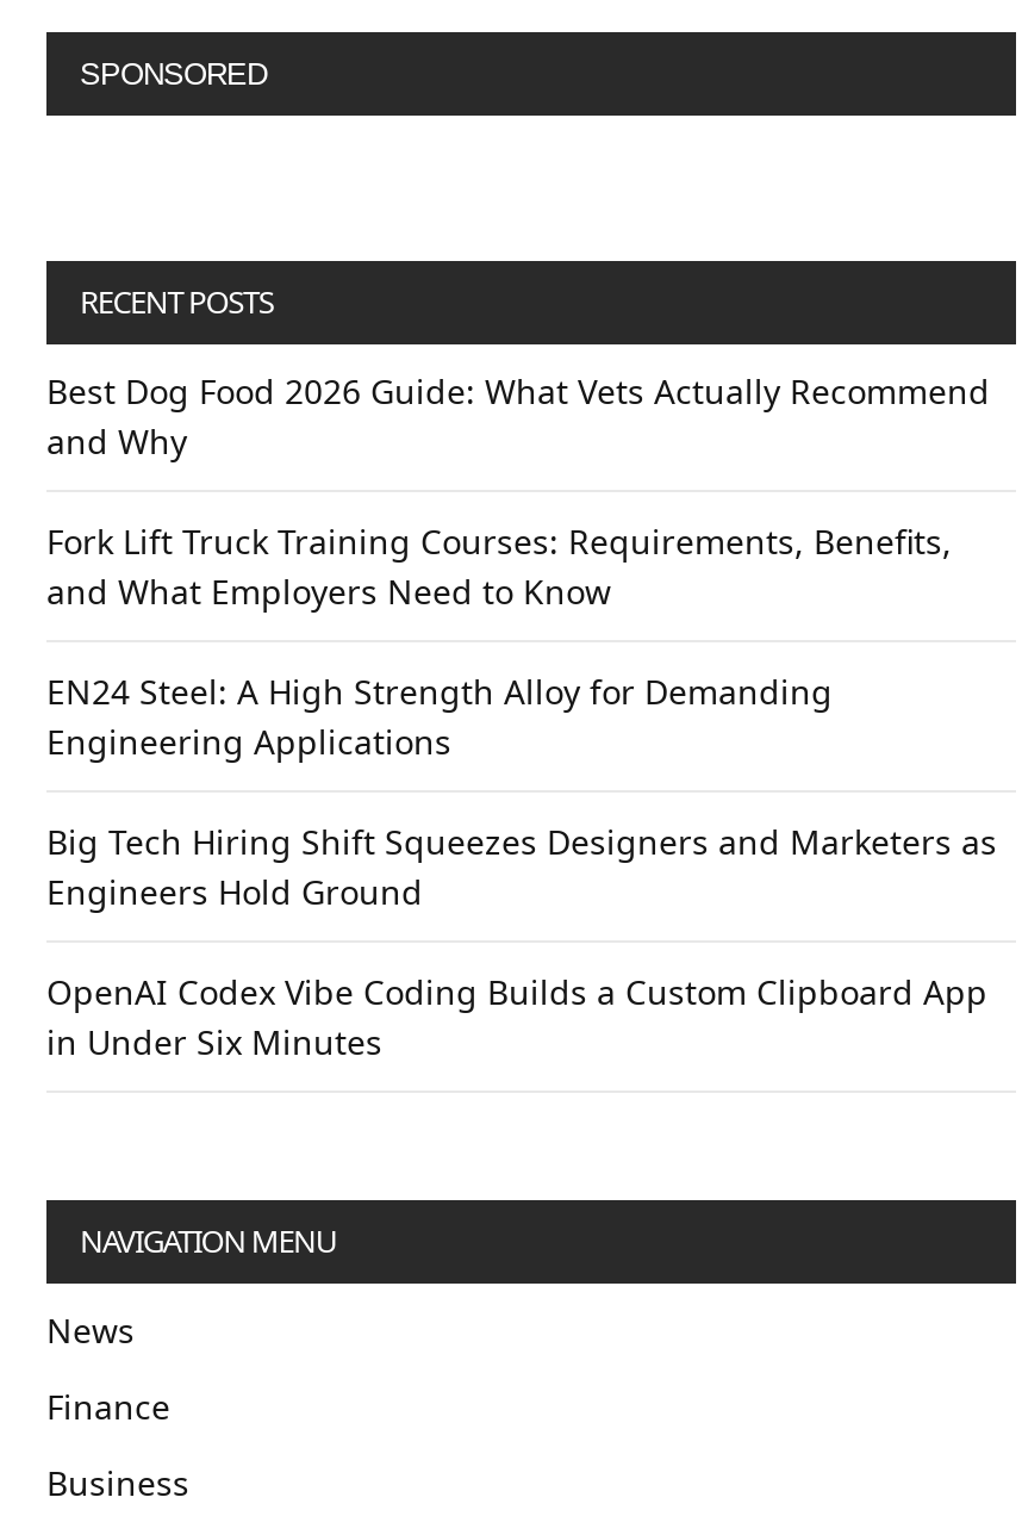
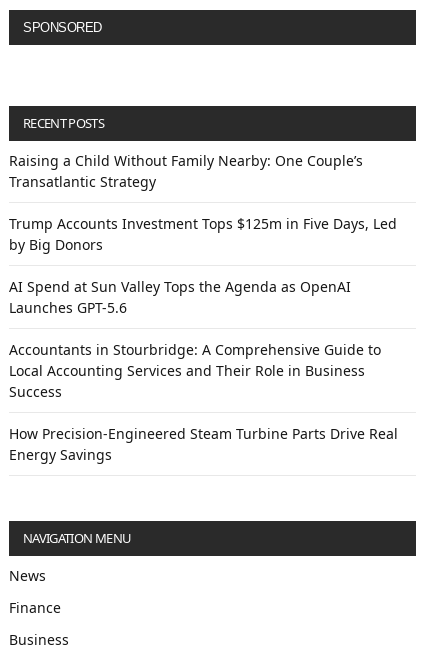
[46,368,990,463] Best Dog Food 2026 Guide: What Vets Actually Recommend | and Why -> [9,151,363,191] Raising a Child Without Family Nearby: One Couple’s | Transatlantic Strategy
[46,518,952,614] Fork Lift Truck Training Courses: Requirements, Benefits, | and What Employers Need to Know -> [9,214,397,254] Trump Accounts Investment Tops $125m in Five Days, Led | by Big Donors
[46,668,833,764] EN24 Steel: A High Strength Alloy for Demanding | Engineering Applications -> [9,277,351,317] AI Spend at Sun Valley Tops the Agenda as OpenAI | Launches GPT-5.6
[46,819,997,914] Big Tech Hiring Shift Squeezes Designers and Marketers as | Engineers Hold Ground -> [9,340,381,401] Accountants in Stourbridge: A Comprehensive Guide to | Local Accounting Services and Their Role in Business | Success
[46,969,987,1064] OpenAI Codex Vibe Coding Builds a Custom Clipboard App | in Under Six Minutes -> [9,424,398,464] How Precision-Engineered Steam Turbine Parts Drive Real | Energy Savings

